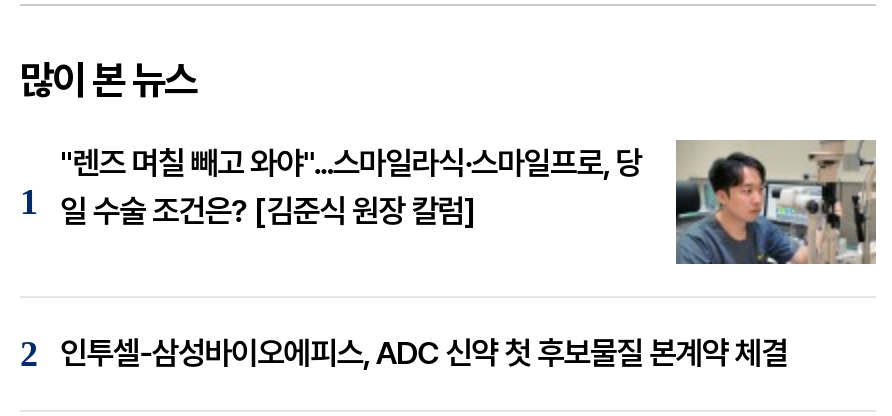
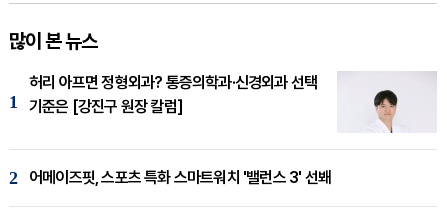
[60,138,878,266] [image] | "렌즈 며칠 빼고 와야"...스마일라식·스마일프로, 당 | 일 수술 조건은? [김준식 원장 칼럼] -> [29,71,437,133] [image] | 허리 아프면 정형외과? 통증의학과·신경외과 선택 | 기준은 [강진구 원장 칼럼]
[60,334,788,372] 인투셀-삼성바이오에피스, ADC 신약 첫 후보물질 본계약 체결 -> [29,168,331,187] 어메이즈핏, 스포츠 특화 스마트워치 '밸런스 3' 선봬

